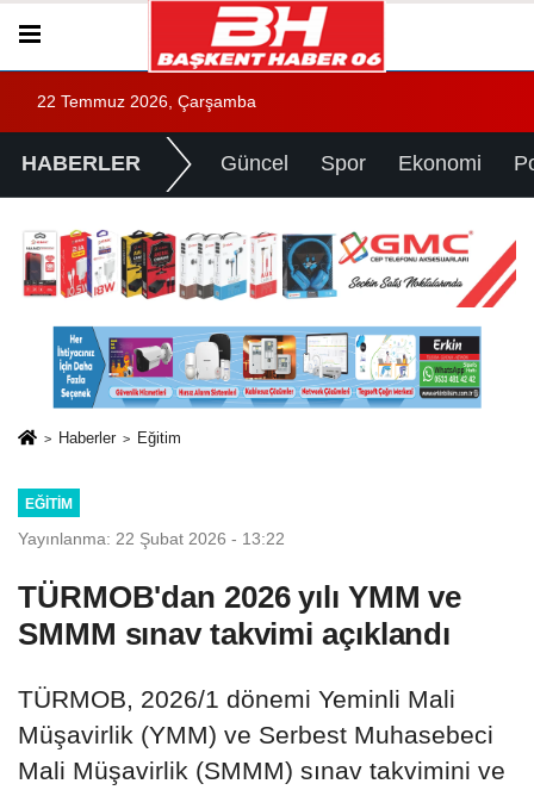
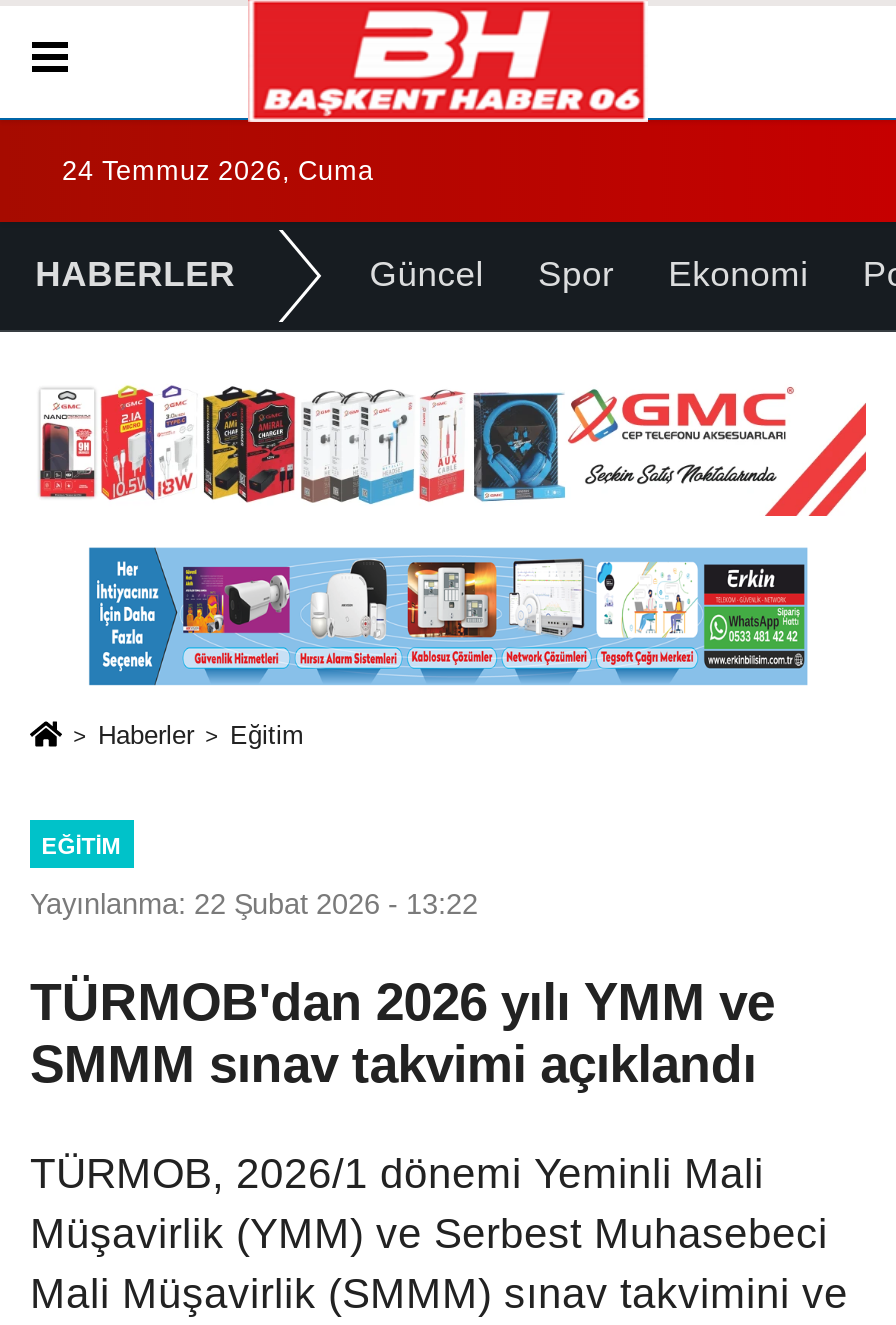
[37,93,256,111] 22 Temmuz 2026, Çarşamba -> [62,156,374,186] 24 Temmuz 2026, Cuma

